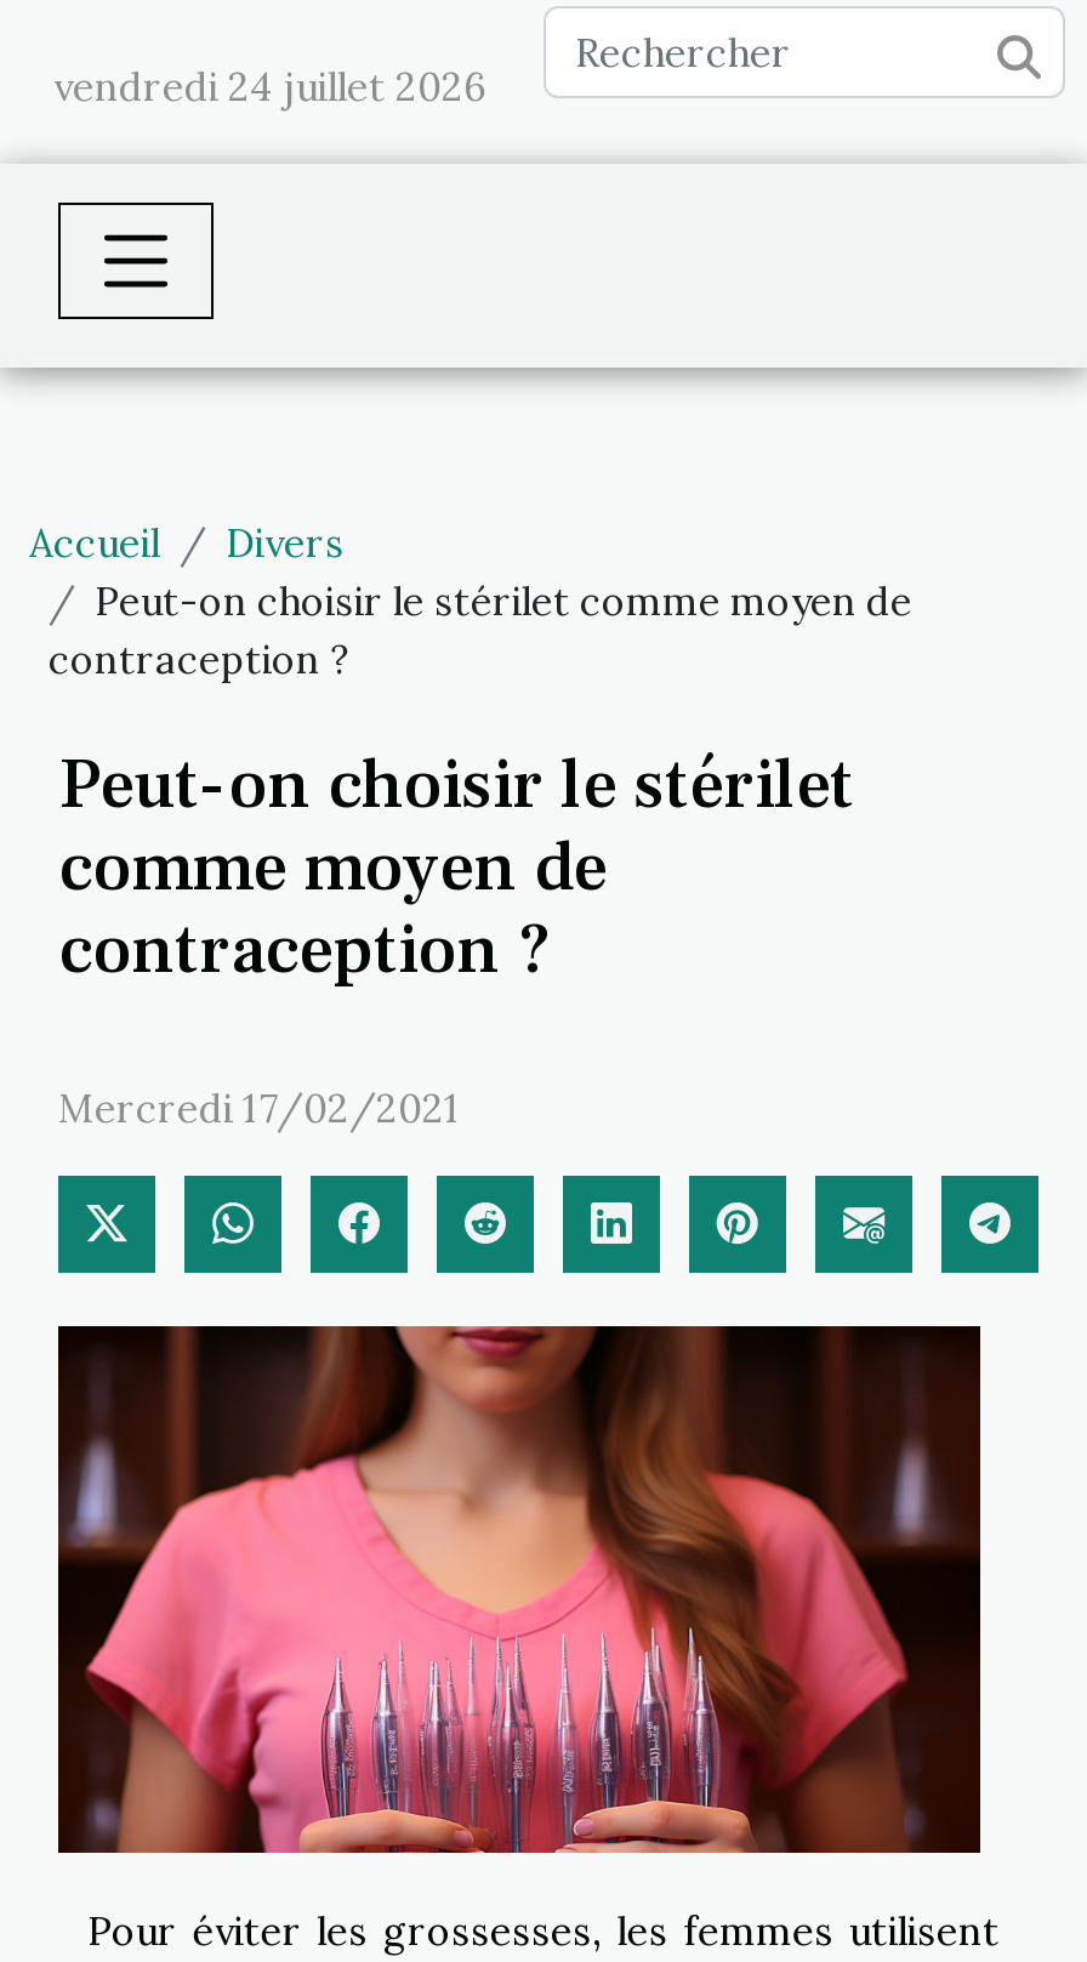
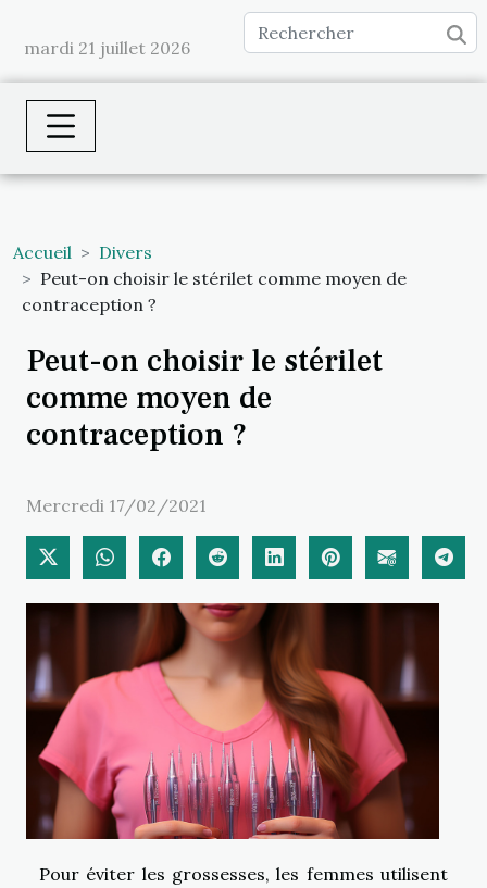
[53,62,485,110] vendredi 24 juillet 2026 -> [24,37,190,59] mardi 21 juillet 2026

